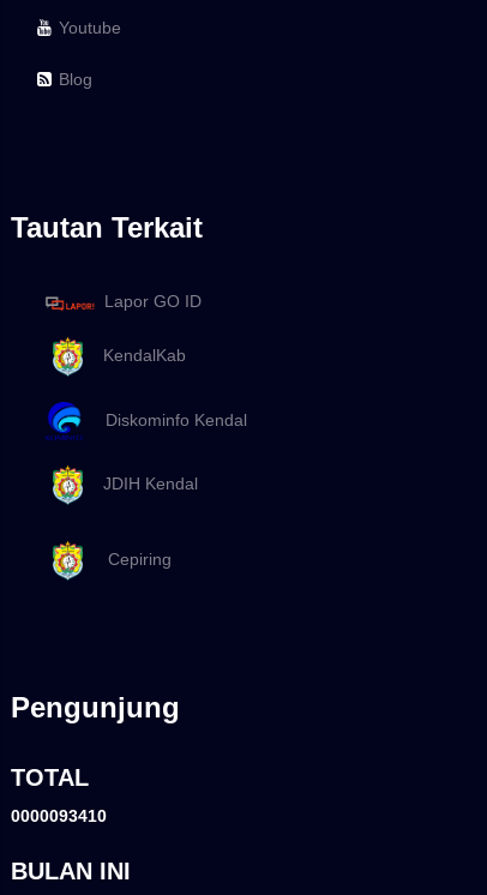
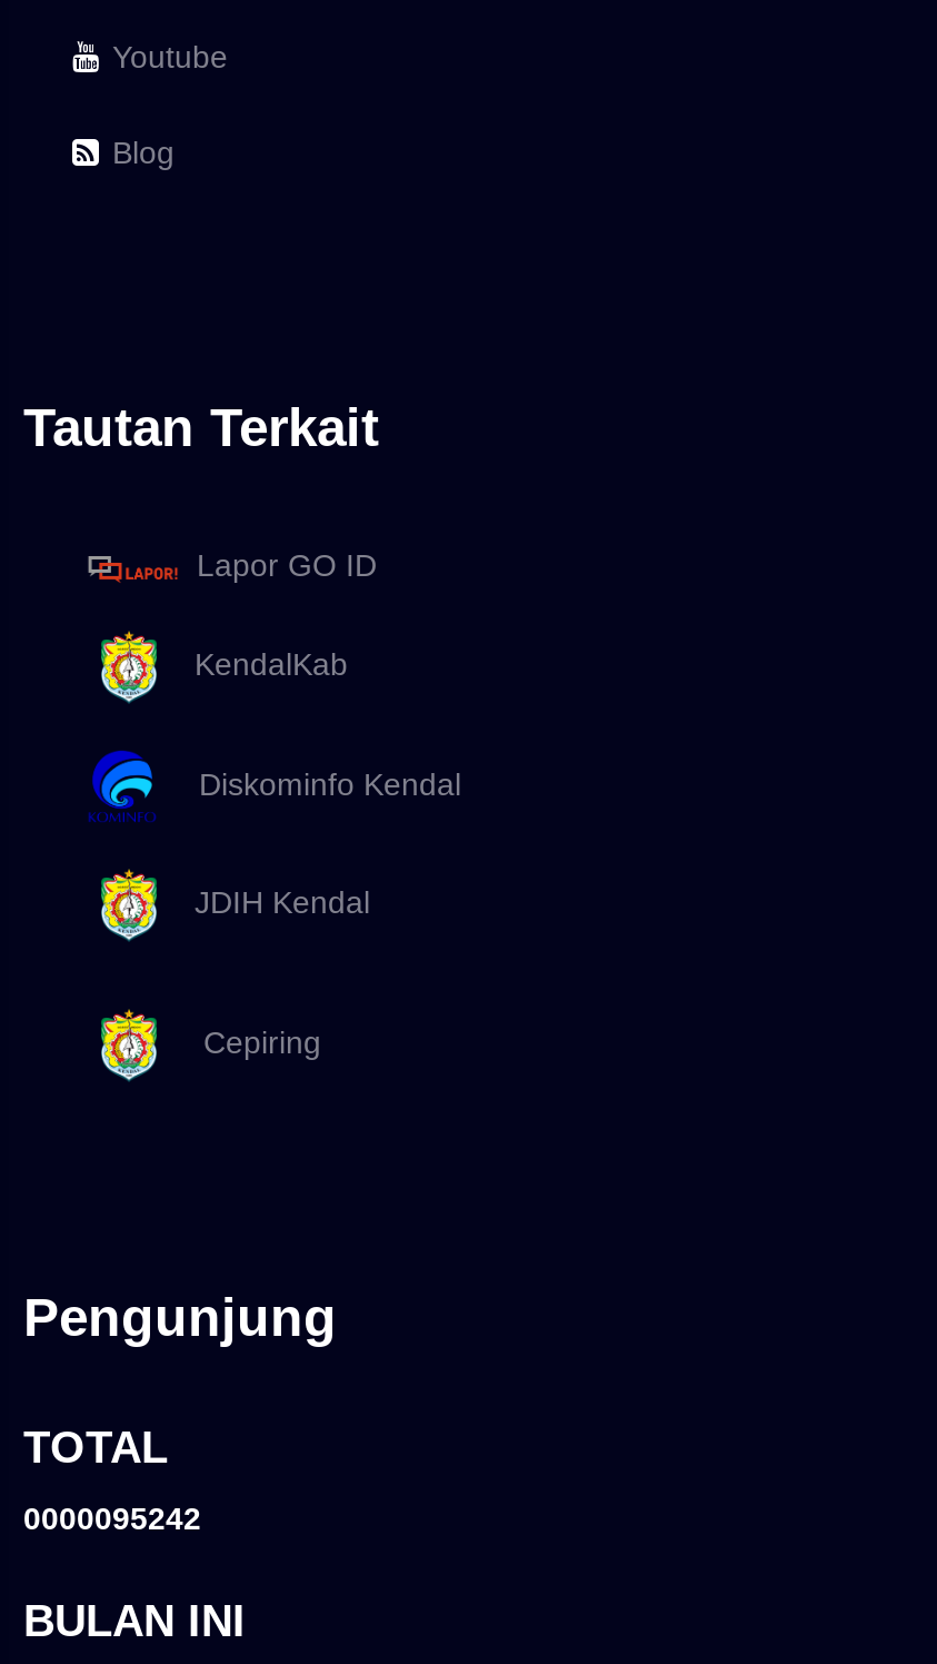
[11,806,107,825] 0000093410 -> [23,1500,201,1536] 0000095242

